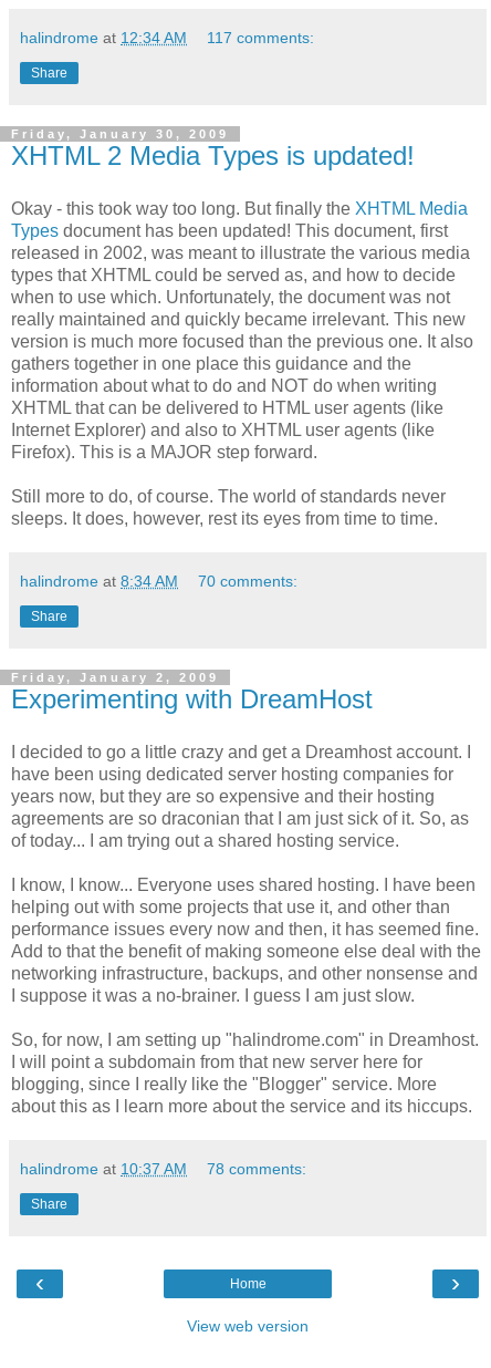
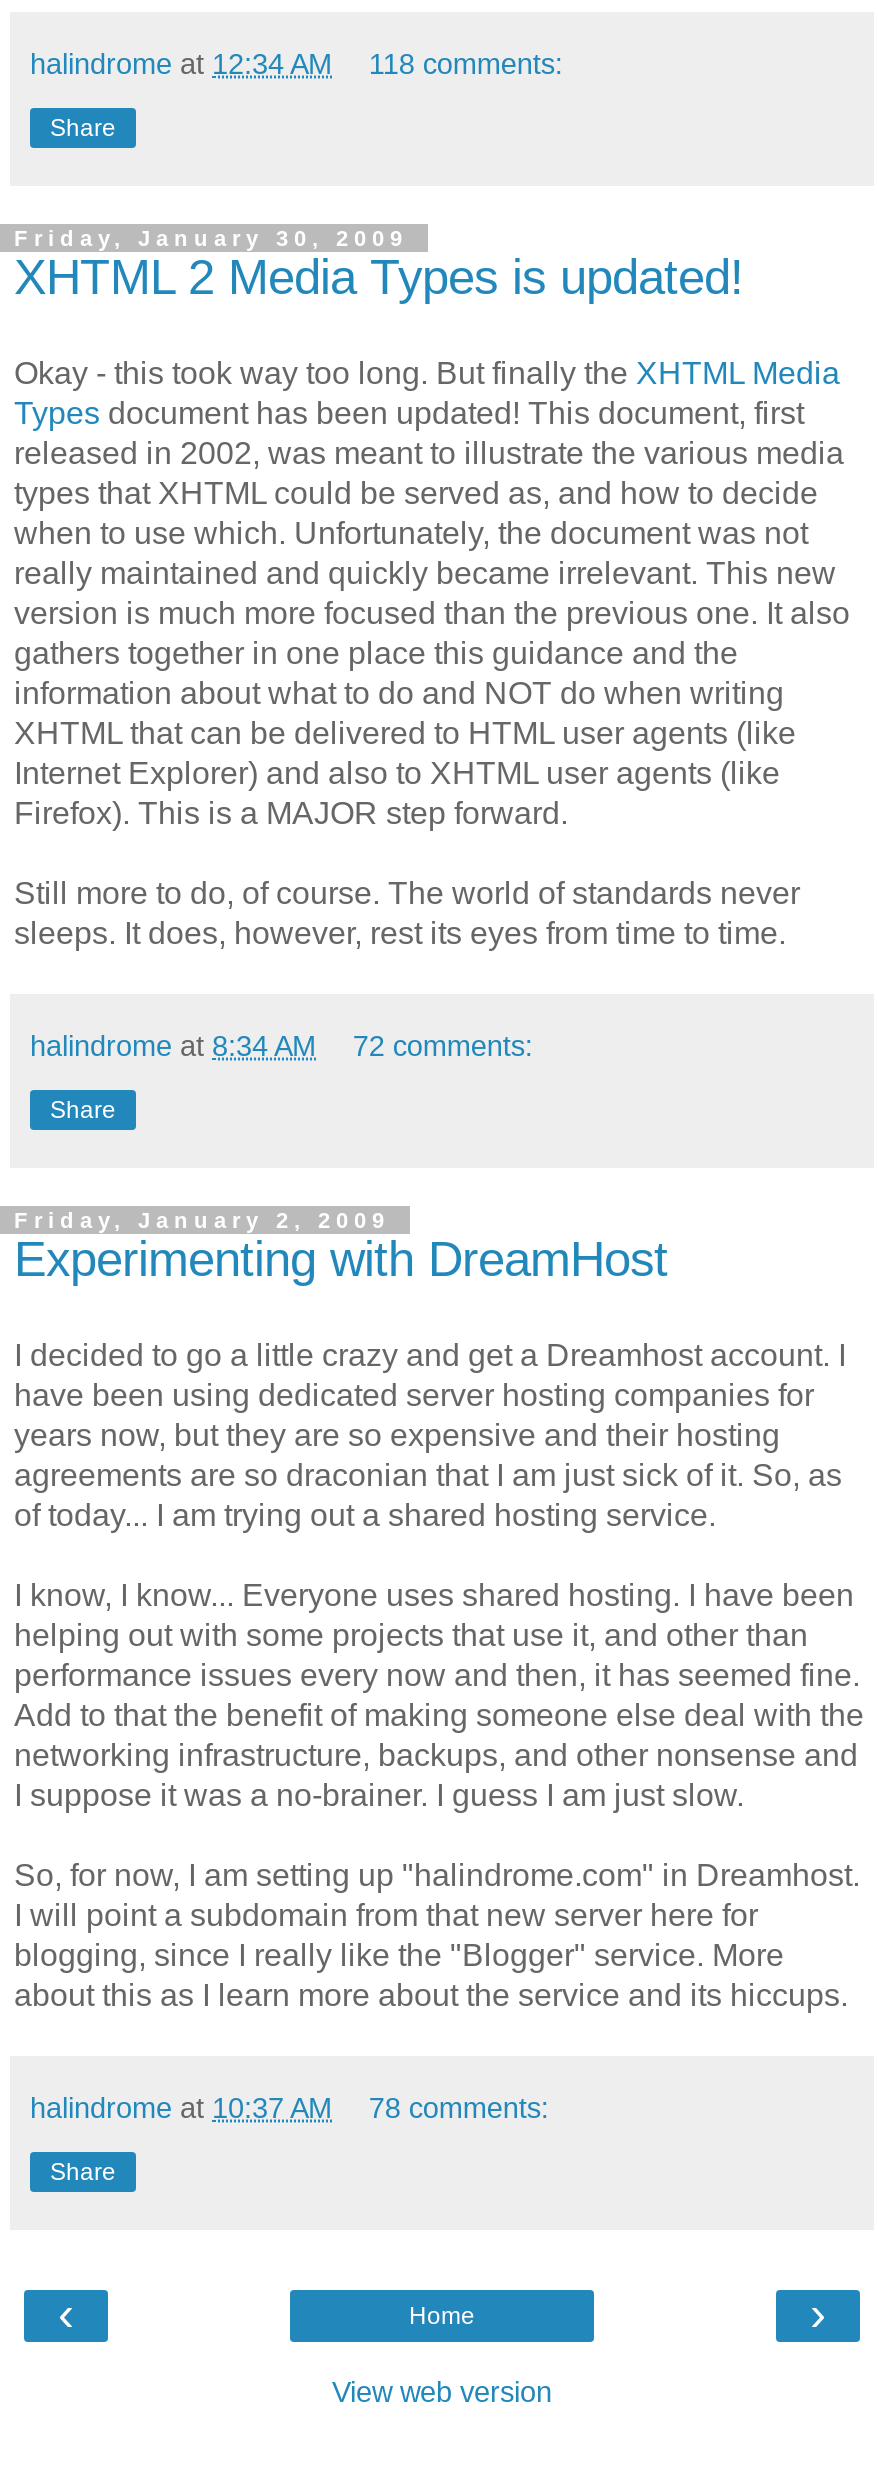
[20,29,315,47] halindrome at 12:34 AM 117 comments: -> [30,48,563,80] halindrome at 12:34 AM 118 comments:
[20,572,298,590] halindrome at 8:34 AM 70 comments: -> [30,1030,533,1062] halindrome at 8:34 AM 72 comments:

